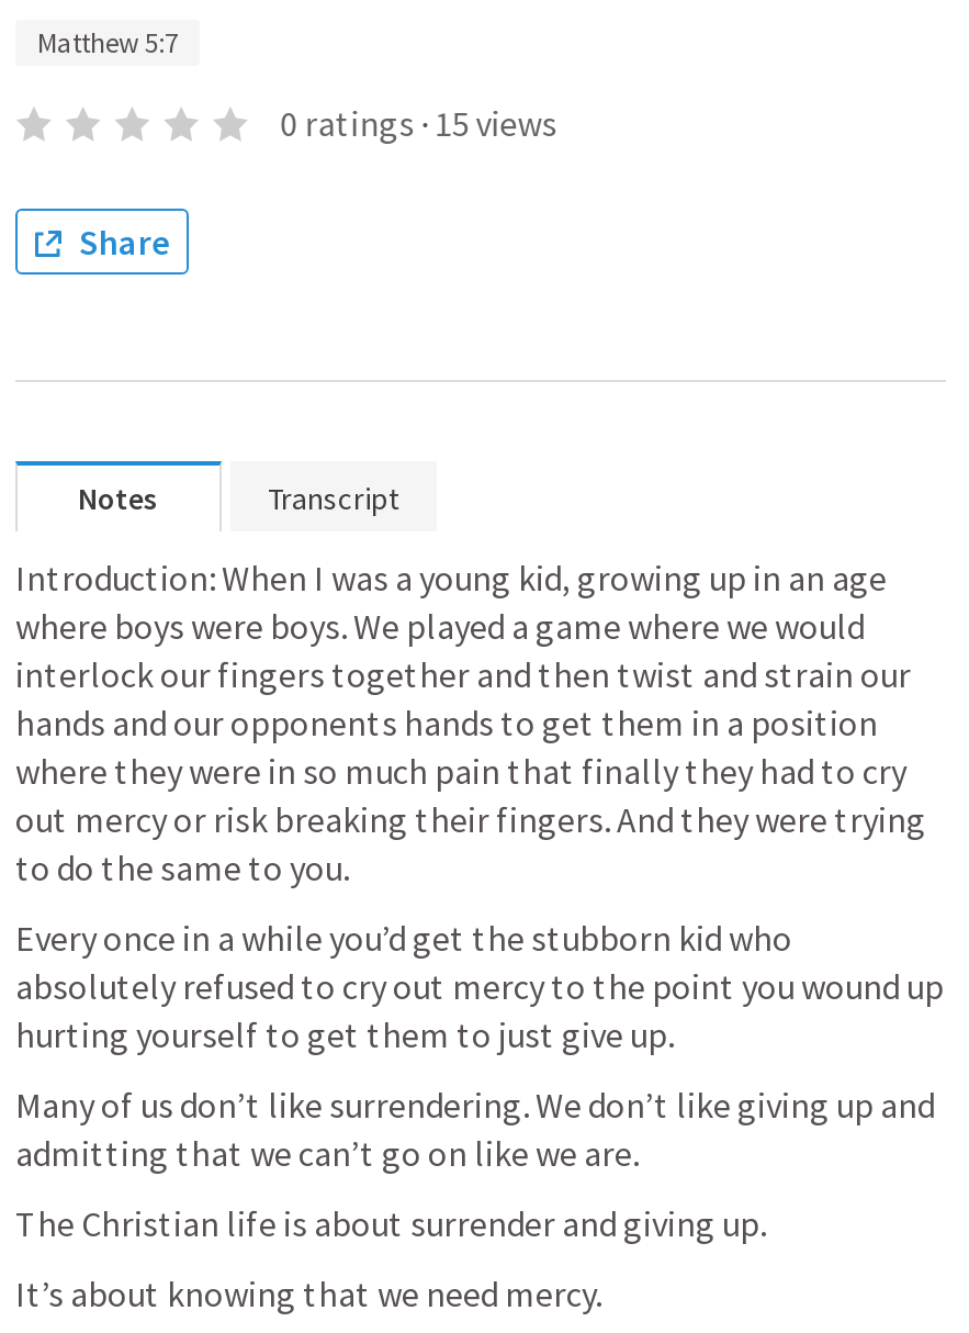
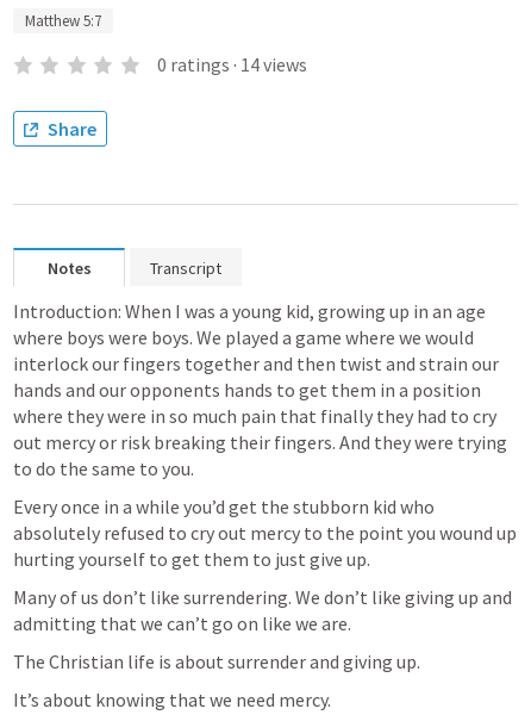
[280,101,557,145] 0 ratings · 15 views -> [157,52,307,76] 0 ratings · 14 views

